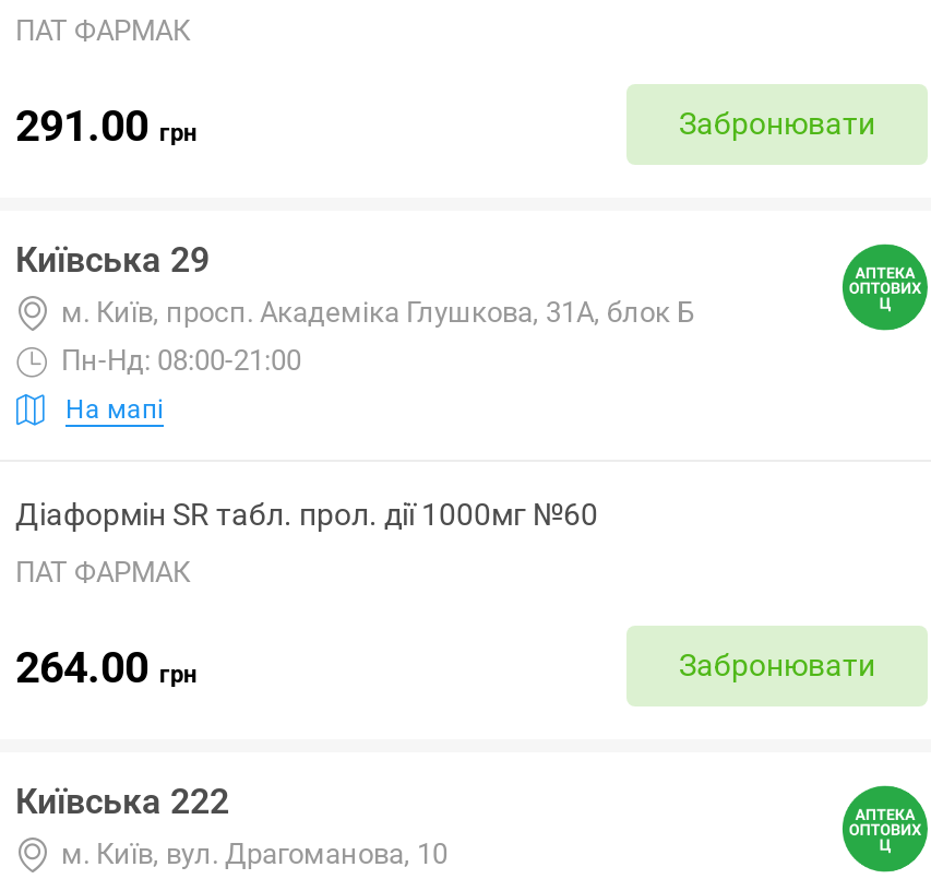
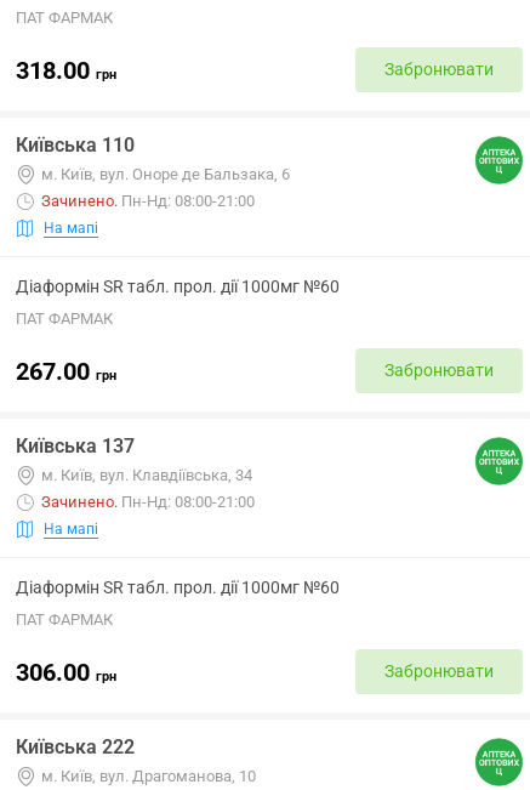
[15,98,196,151] 291.00 грн -> [16,55,116,84] 318.00 грн
[15,239,694,329] Київська 29 | м. Київ, просп. Академіка Глушкова, 31А, блок Б -> [16,133,290,183] Київська 110 | м. Київ, вул. Оноре де Бальзака, 6
[61,344,301,377] Пн-Нд: 08:00-21:00 -> [41,192,255,210] Зачинено. Пн-Нд: 08:00-21:00
[15,640,196,692] 264.00 грн -> [16,356,494,686] 267.00 грн | Забронювати | Київська 137 | м. Київ, вул. Клавдіївська, 34 | Зачинено. Пн-Нд: 08:00-21:00 | На мапі | Діаформін SR табл. прол. дії 1000мг №60 | ПАТ ФАРМАК | 306.00 грн

